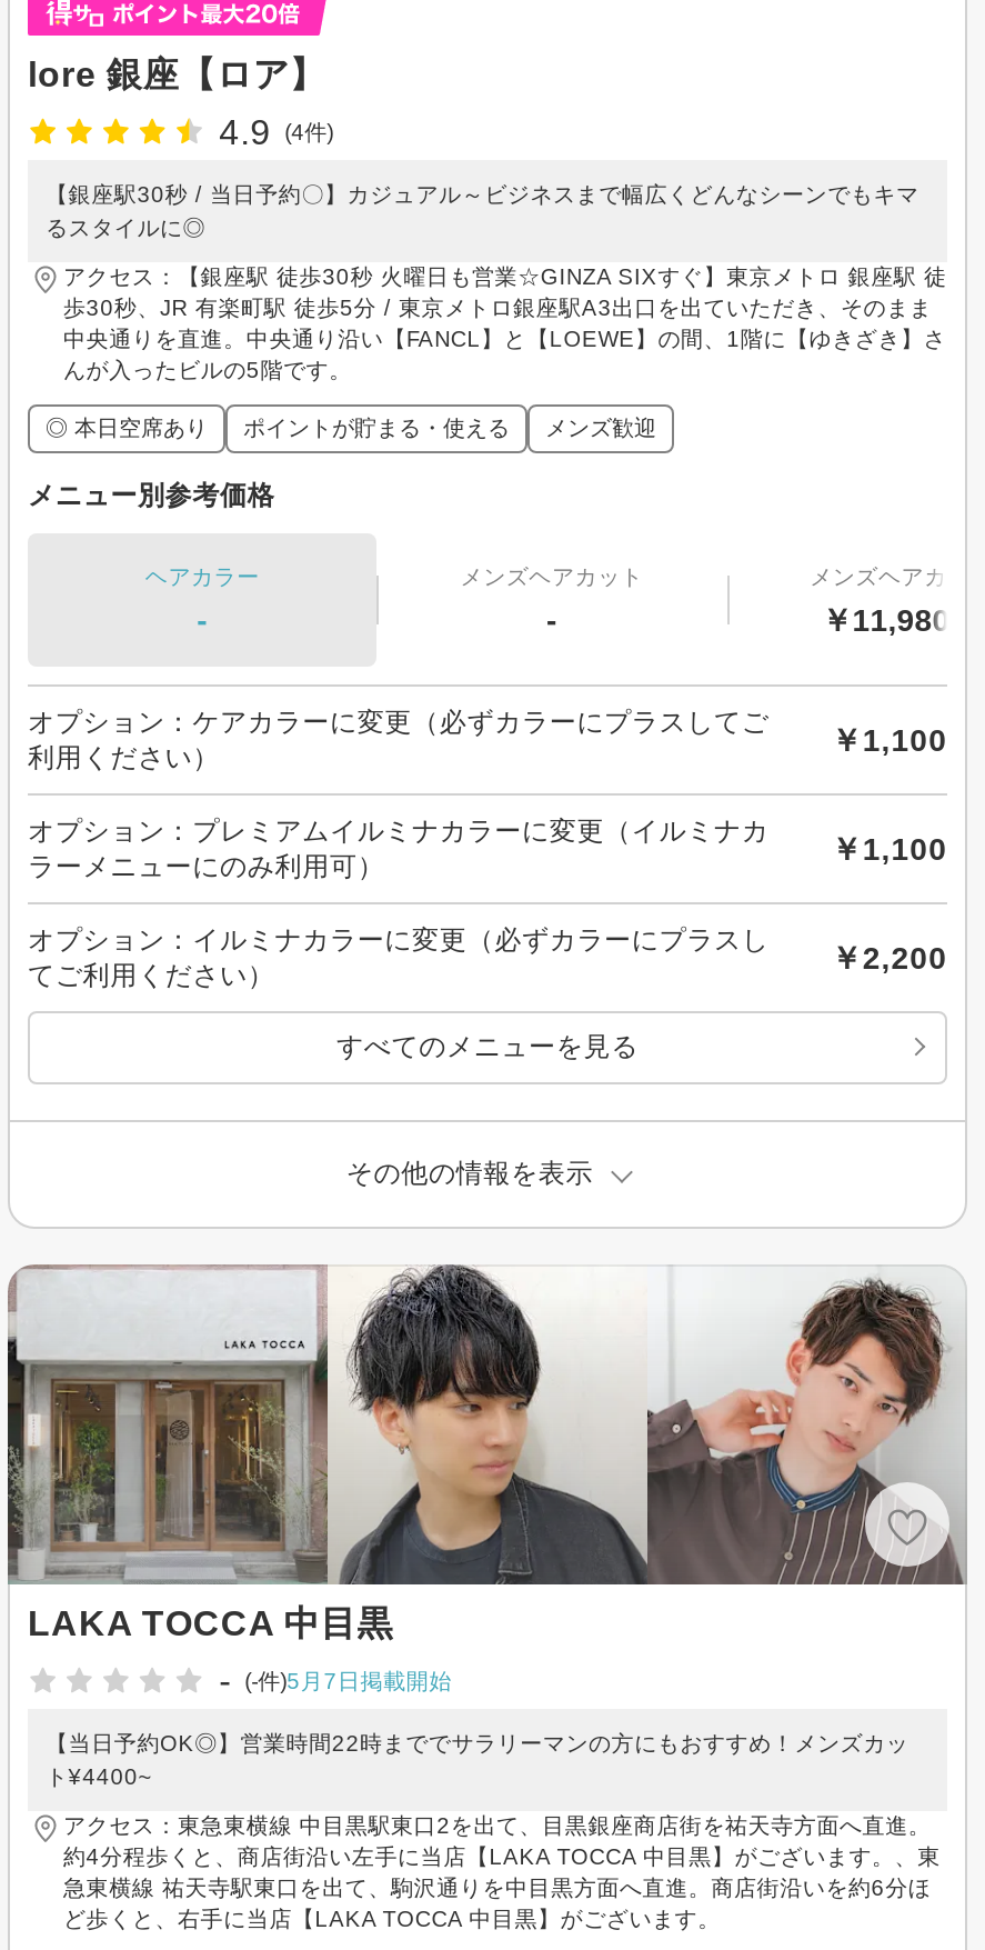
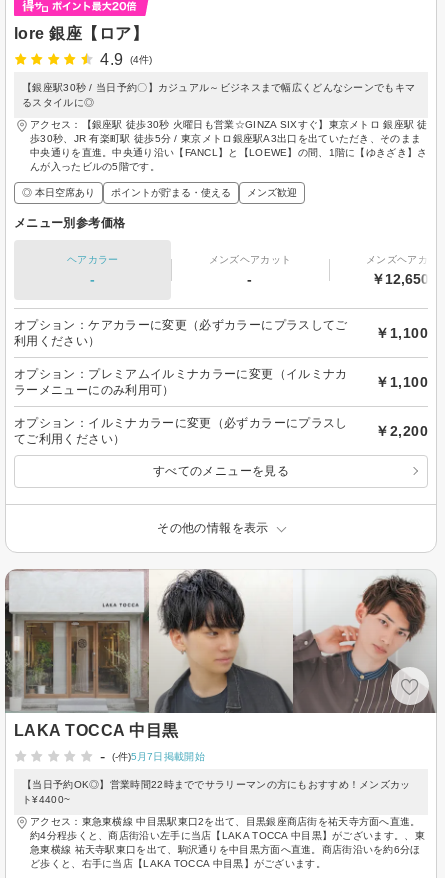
[821,601,981,637] ￥11,980～ -> [371,271,443,287] ￥12,650～

